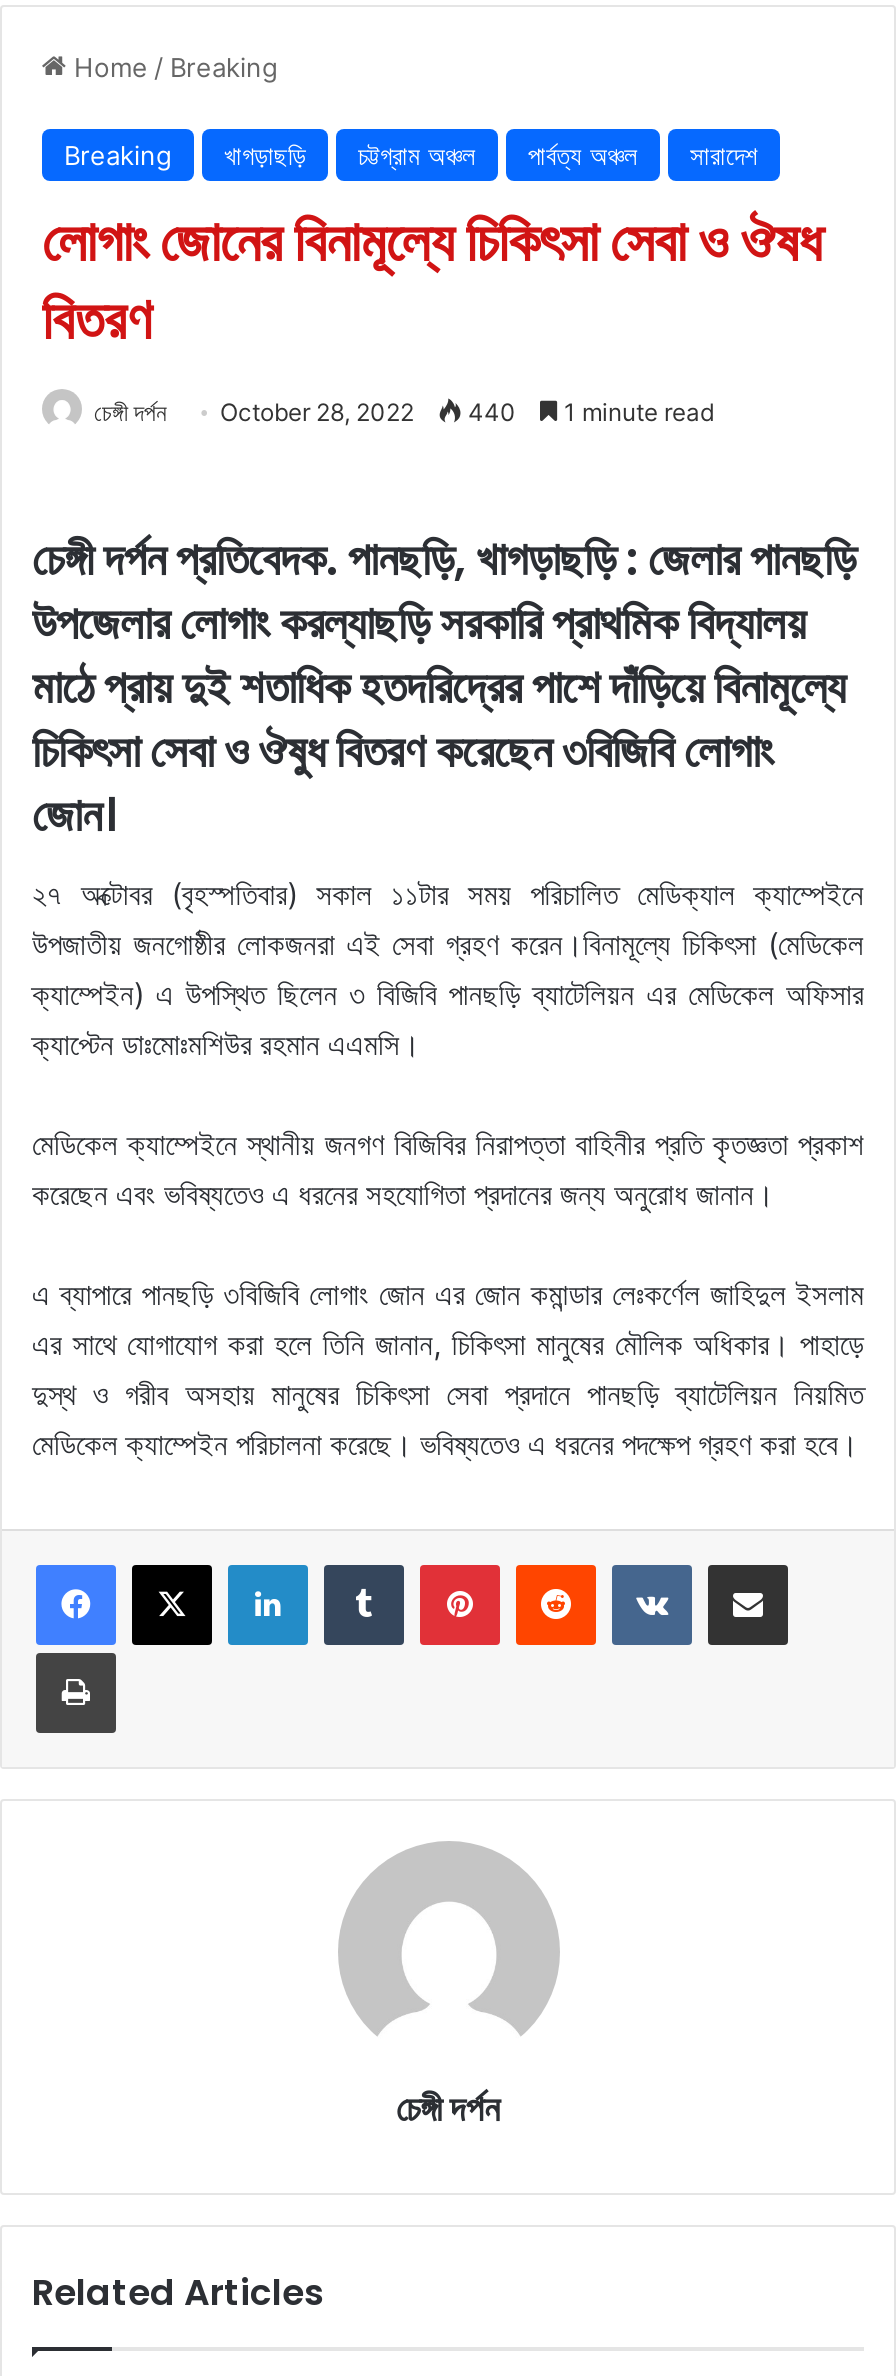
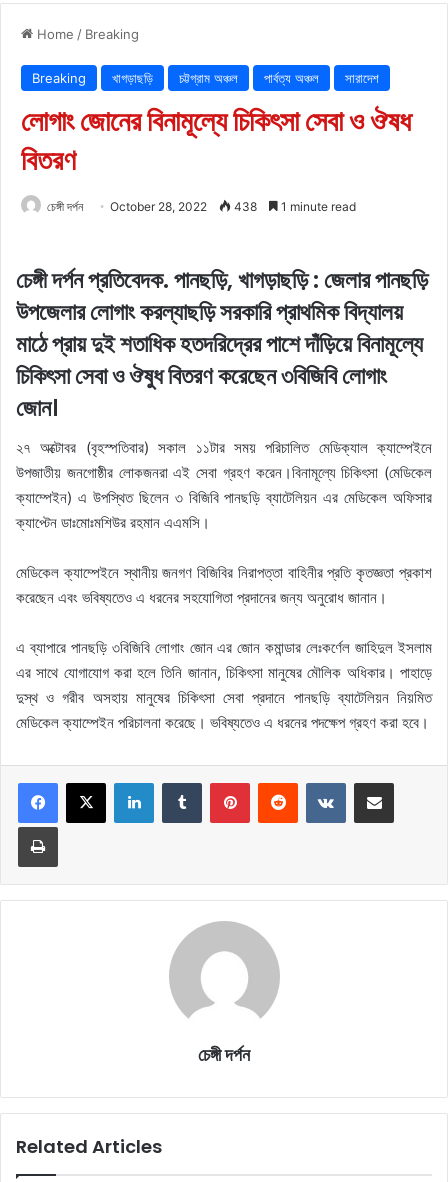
[94,396,714,426] চেঙ্গী দর্পন October 28, 2022 440 1 minute read -> [47,199,356,214] চেঙ্গী দর্পন October 28, 2022 438 1 minute read

